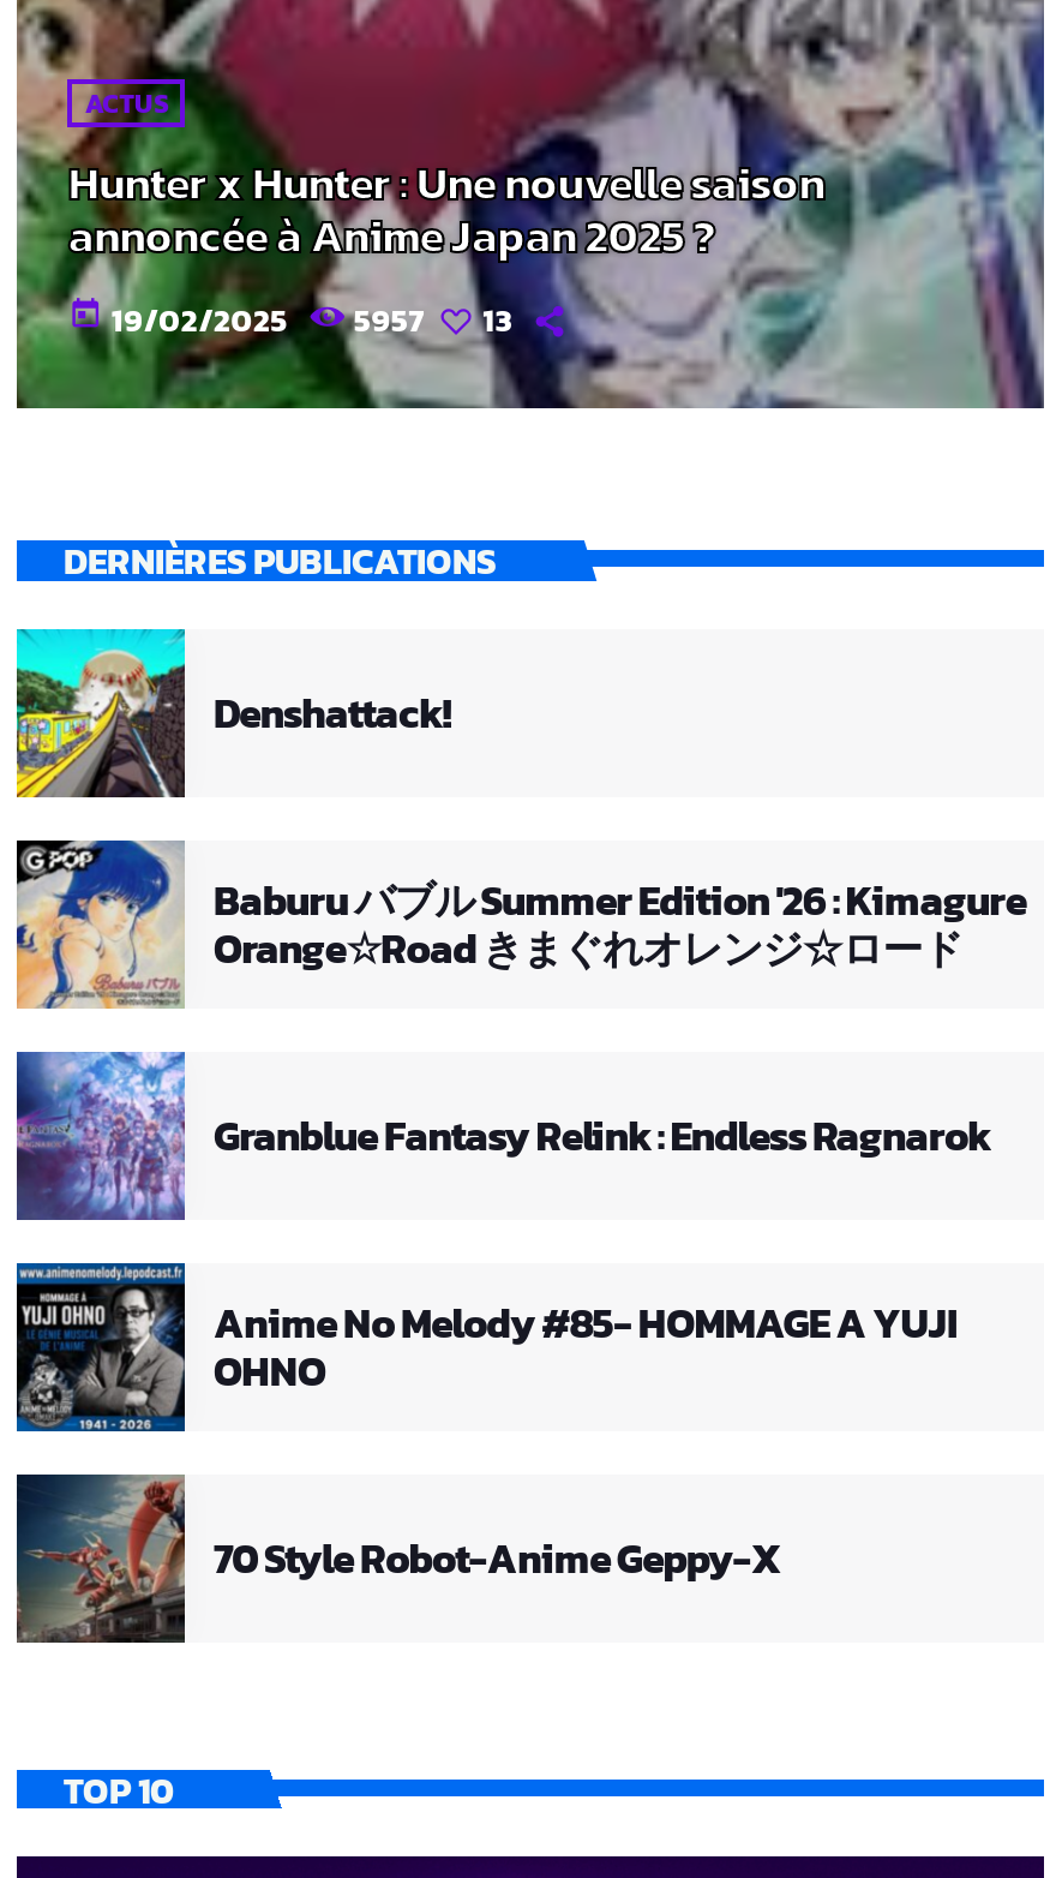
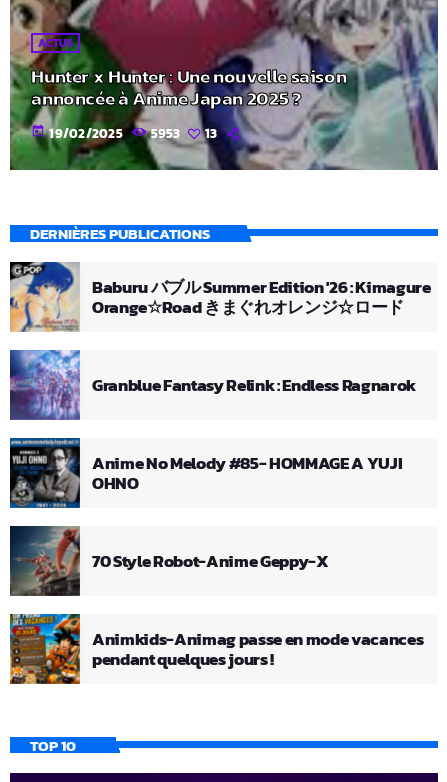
[354,298,424,344] 5957 -> [150,124,181,143] 5953
[14,627,451,800] [image] | Denshattack! -> none
moved [12,838,1026,1589] -> [8,261,430,574]: [image] | Baburu バブル Summer Edition '26 : Kimagure | Granblue Fantasy Relink : Endless Ragnarok | OHNO | 70 Style Robot-Anime Geppy-X
none -> [9,613,423,685] [image] | Animkids-Animag passe en mode vacances | pendant quelques jours !

